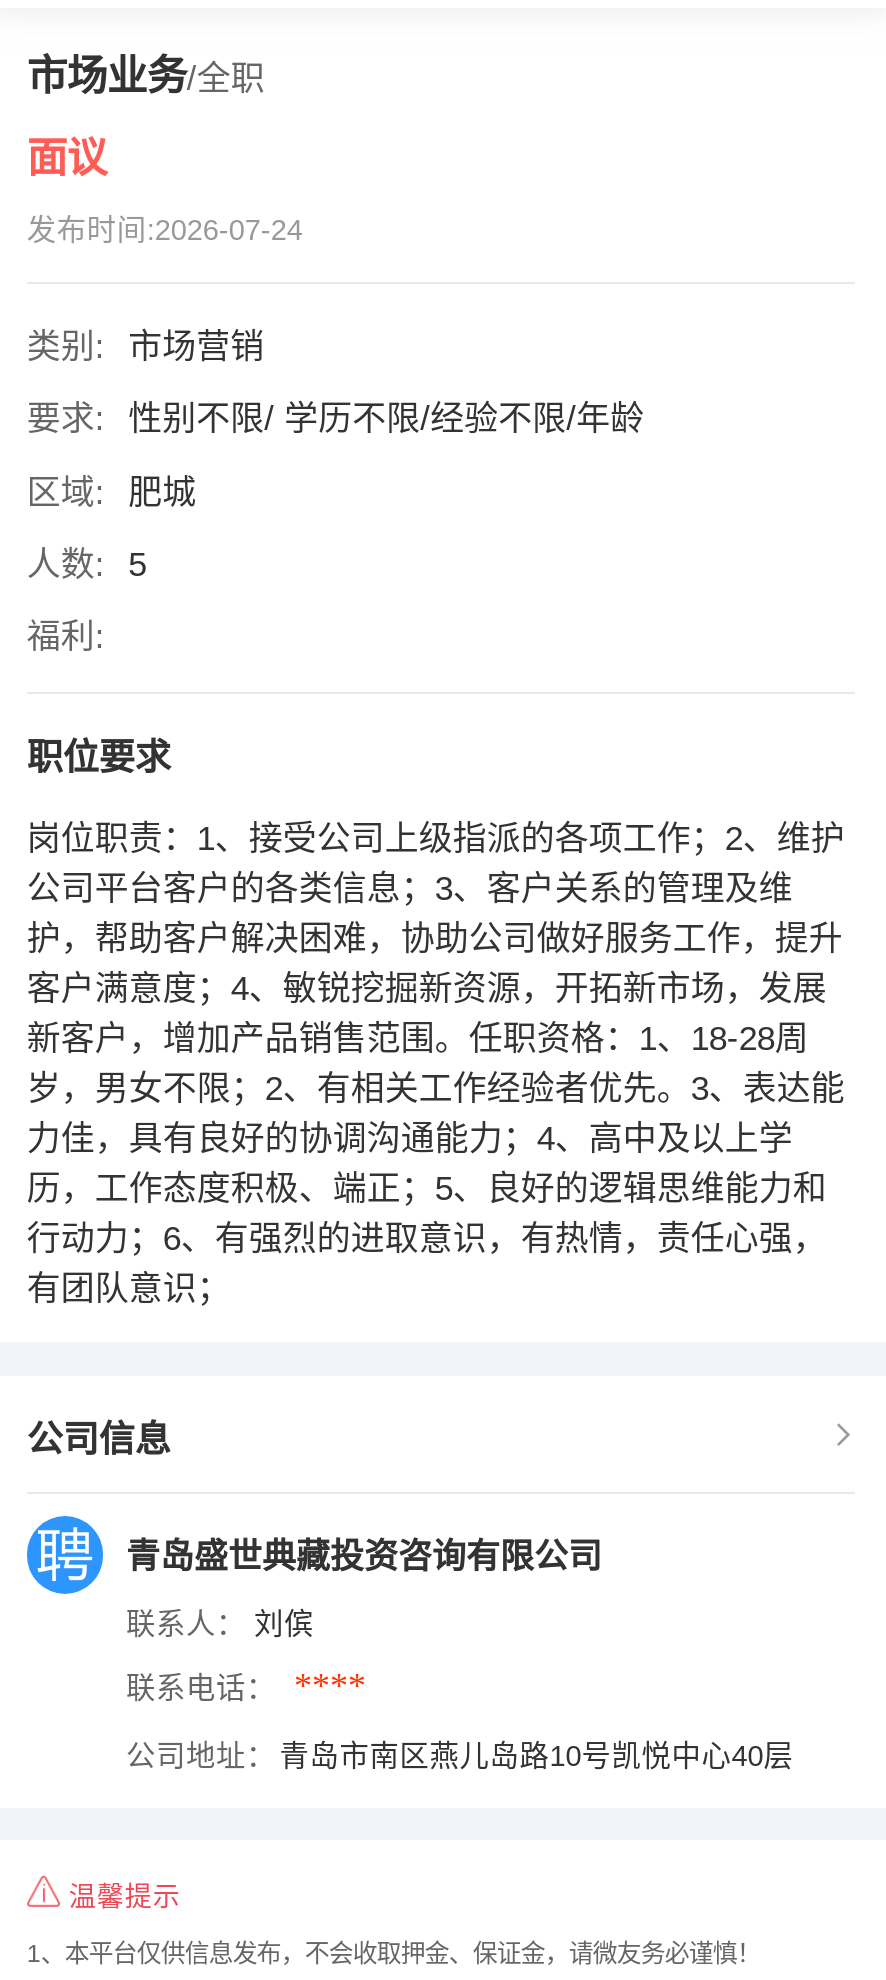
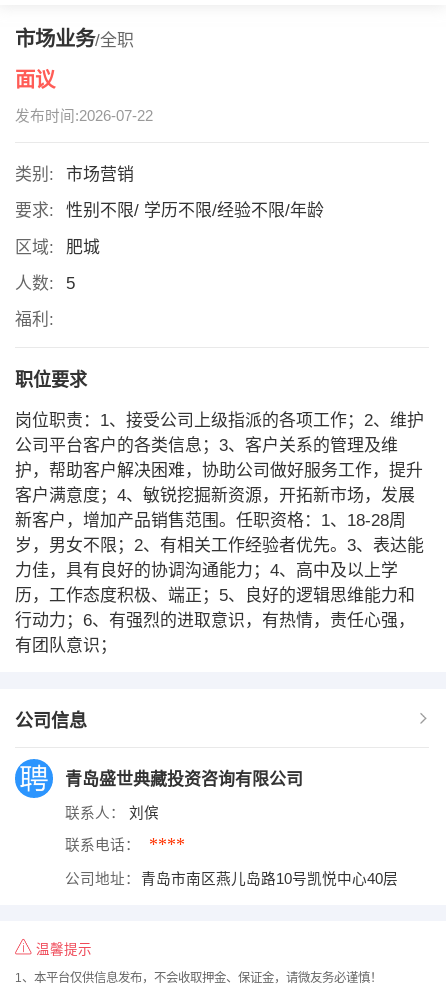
[27,214,303,246] 发布时间:2026-07-24 -> [15,108,153,124] 发布时间:2026-07-22

